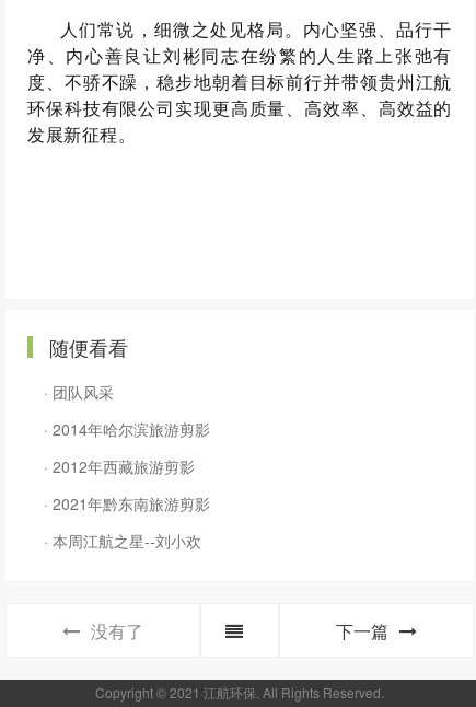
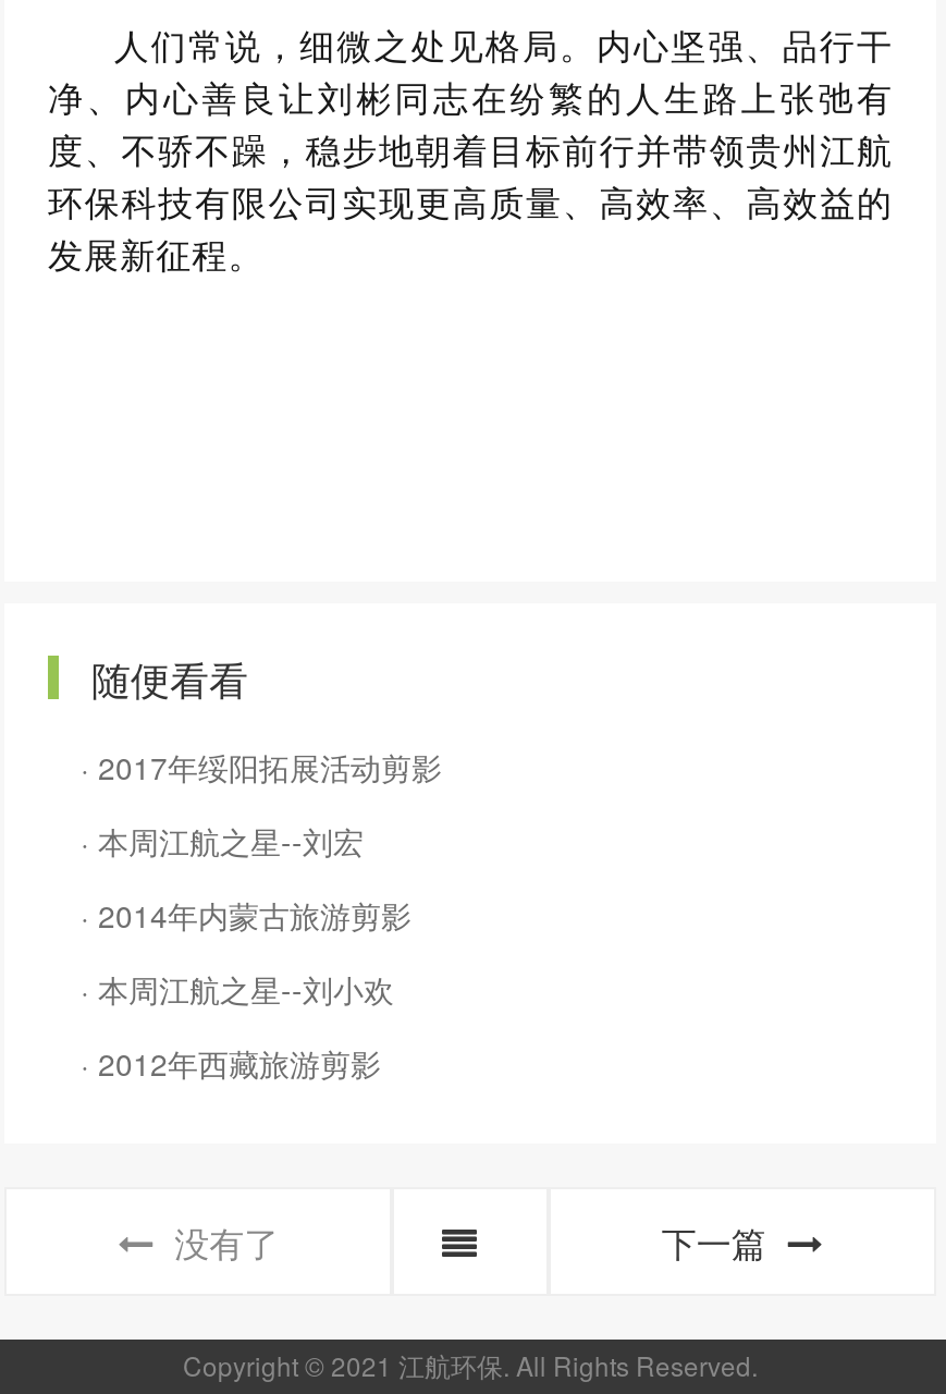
[44,381,210,440] · 团队风采 | · 2014年哈尔滨旅游剪影 -> [81,745,442,937] · 2017年绥阳拓展活动剪影 | · 本周江航之星--刘宏 | · 2014年内蒙古旅游剪影
moved [44,455,195,477] -> [81,1041,381,1085]: · 2012年西藏旅游剪影
[44,492,210,514] · 2021年黔东南旅游剪影 -> none
moved [44,530,201,552] -> [81,967,394,1011]: · 本周江航之星--刘小欢

